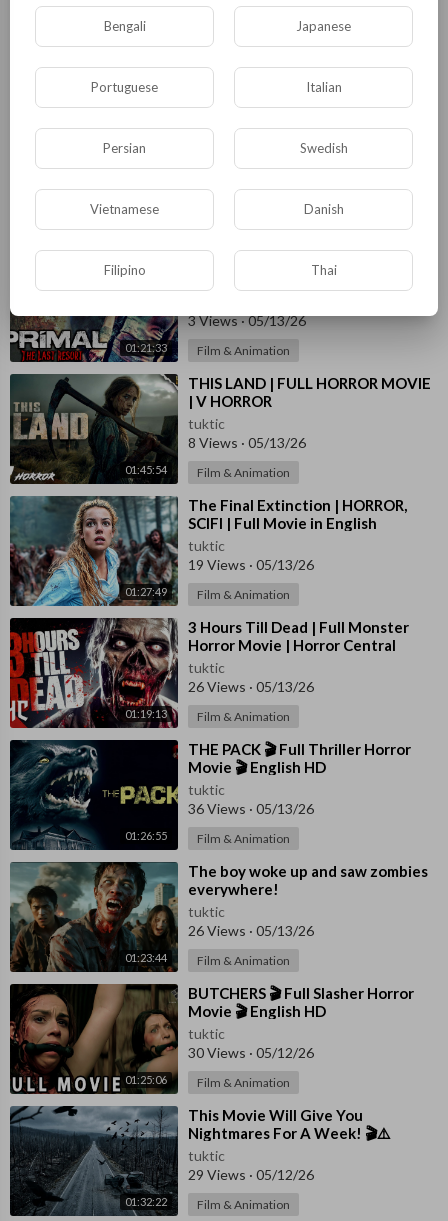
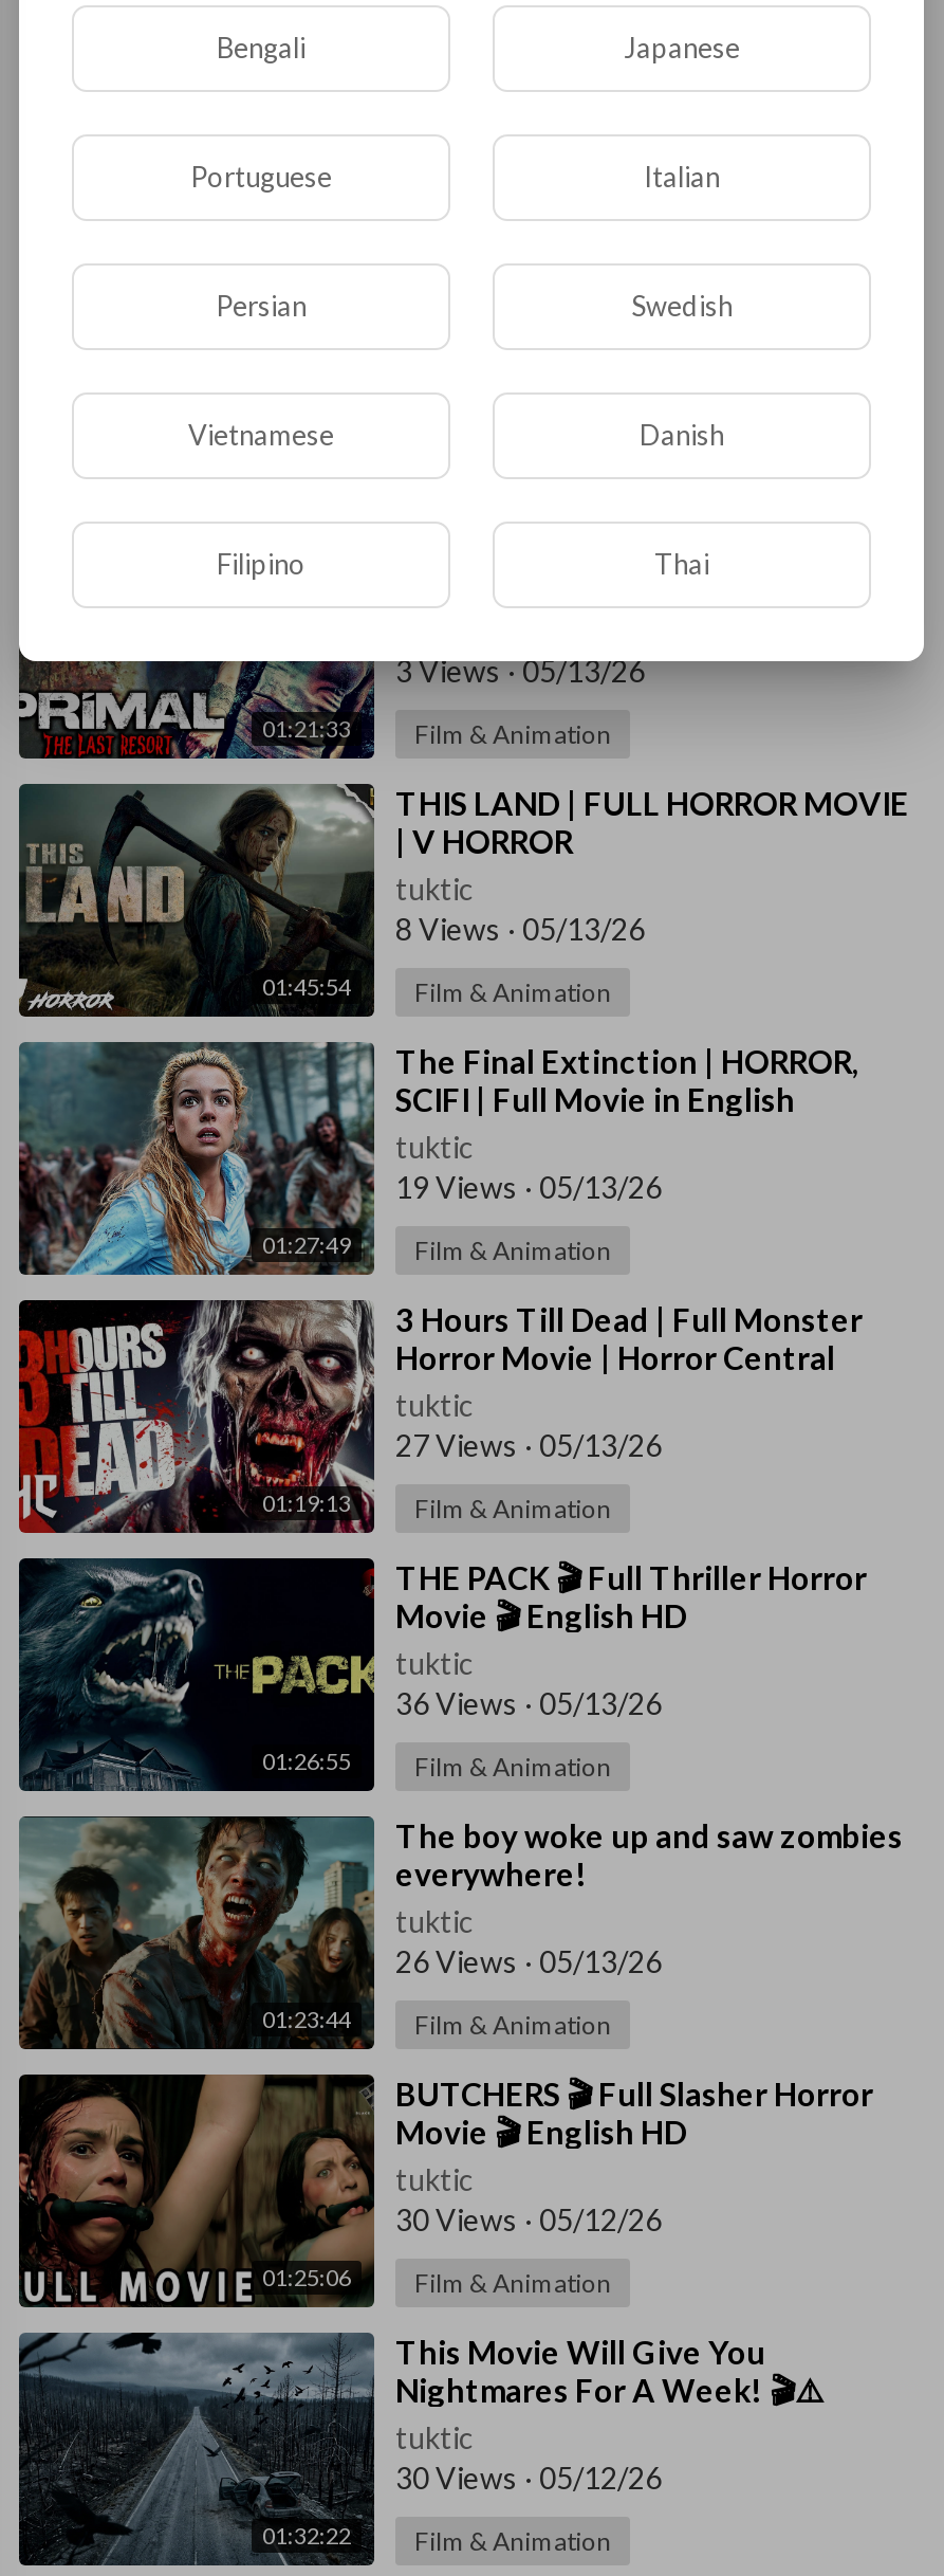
[188,678,314,695] 26 Views · 05/13/26 -> [395,1428,662,1464] 27 Views · 05/13/26
[188,1166,314,1183] 29 Views · 05/12/26 -> [395,2461,662,2497] 30 Views · 05/12/26

